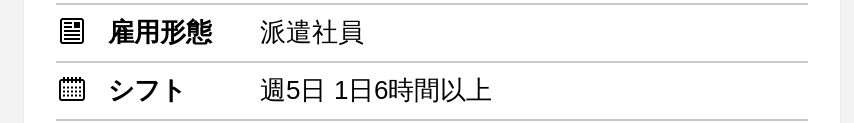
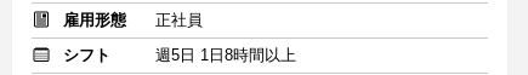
[260,17,364,47] 派遣社員 -> [155,11,203,29] 正社員
[260,75,492,105] 週5日 1日6時間以上 -> [155,46,296,64] 週5日 1日8時間以上

